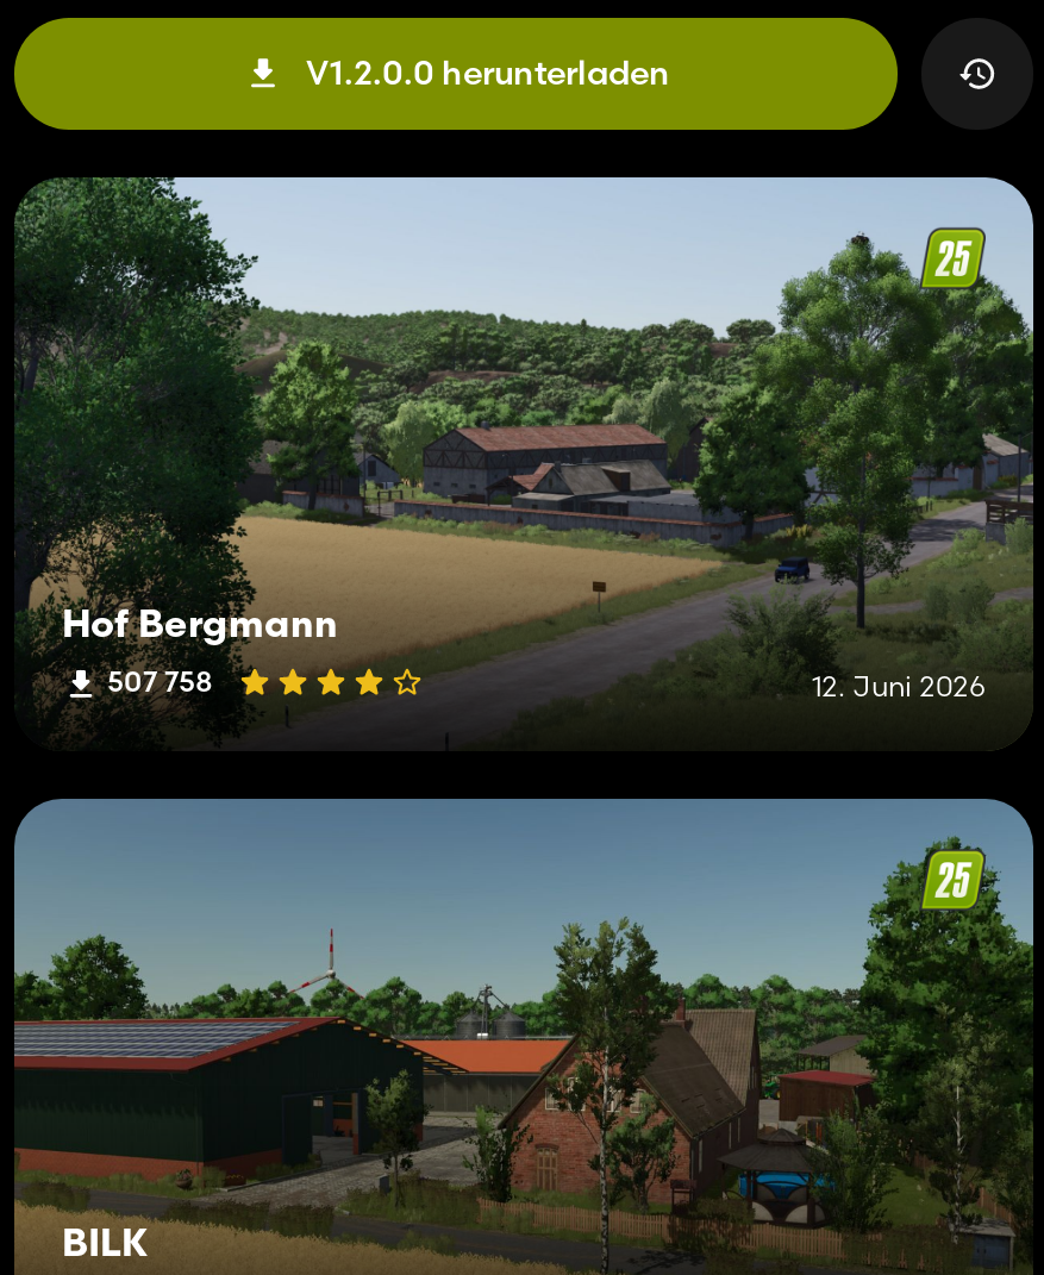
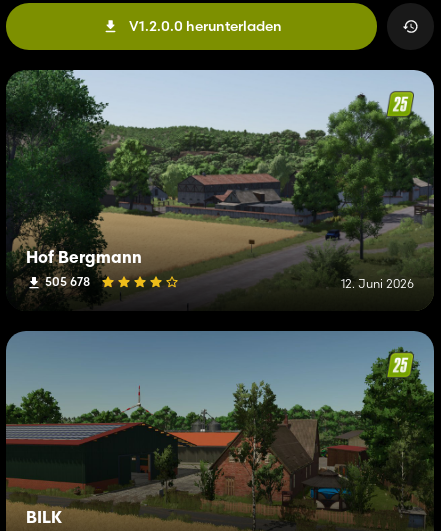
[107,663,212,699] 507 758 -> [45,274,90,289] 505 678

